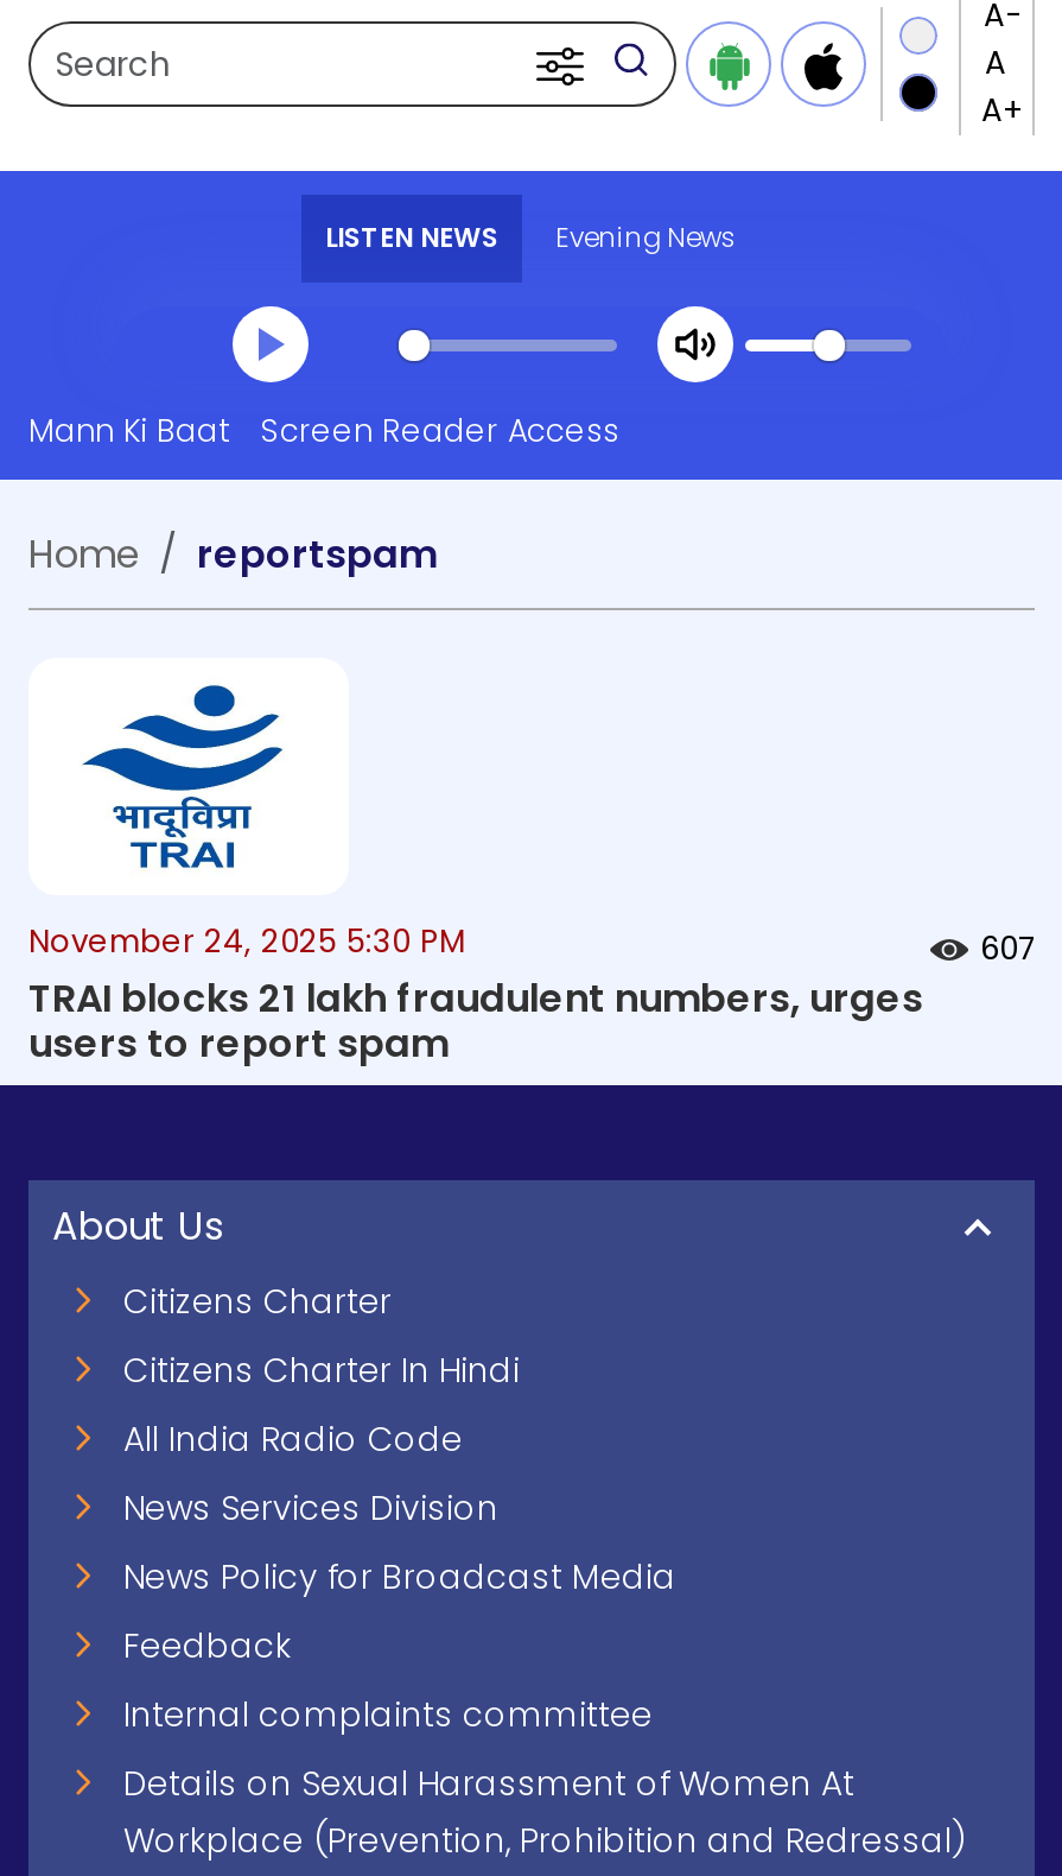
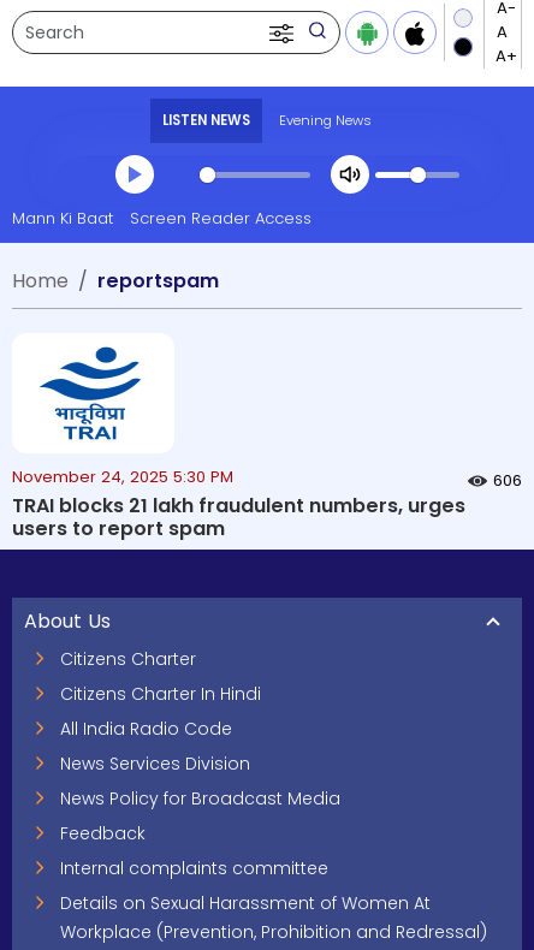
[980,926,1035,971] 607 -> [493,469,522,492] 606

